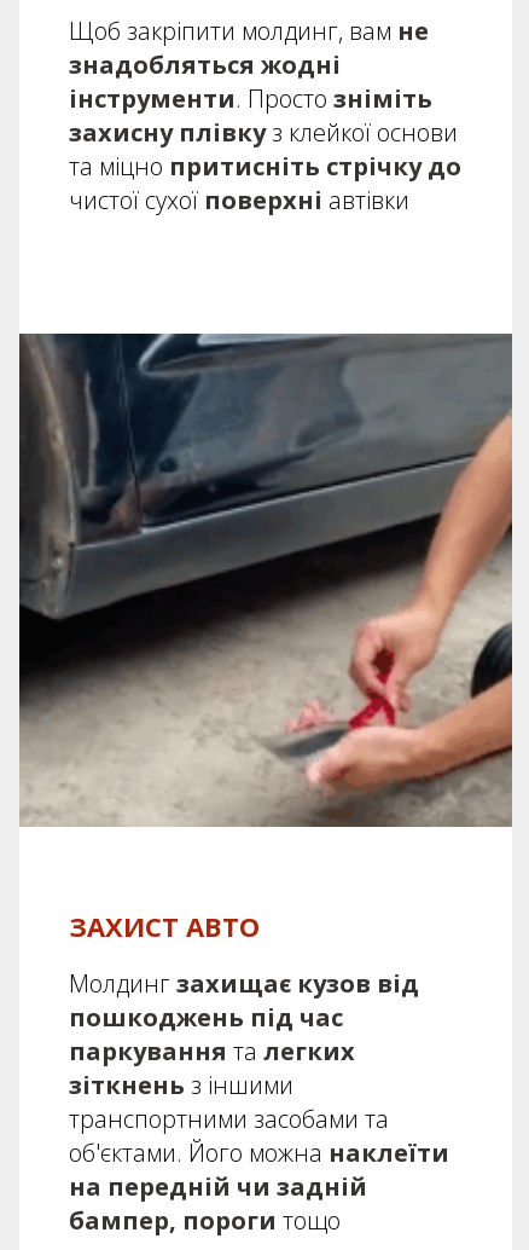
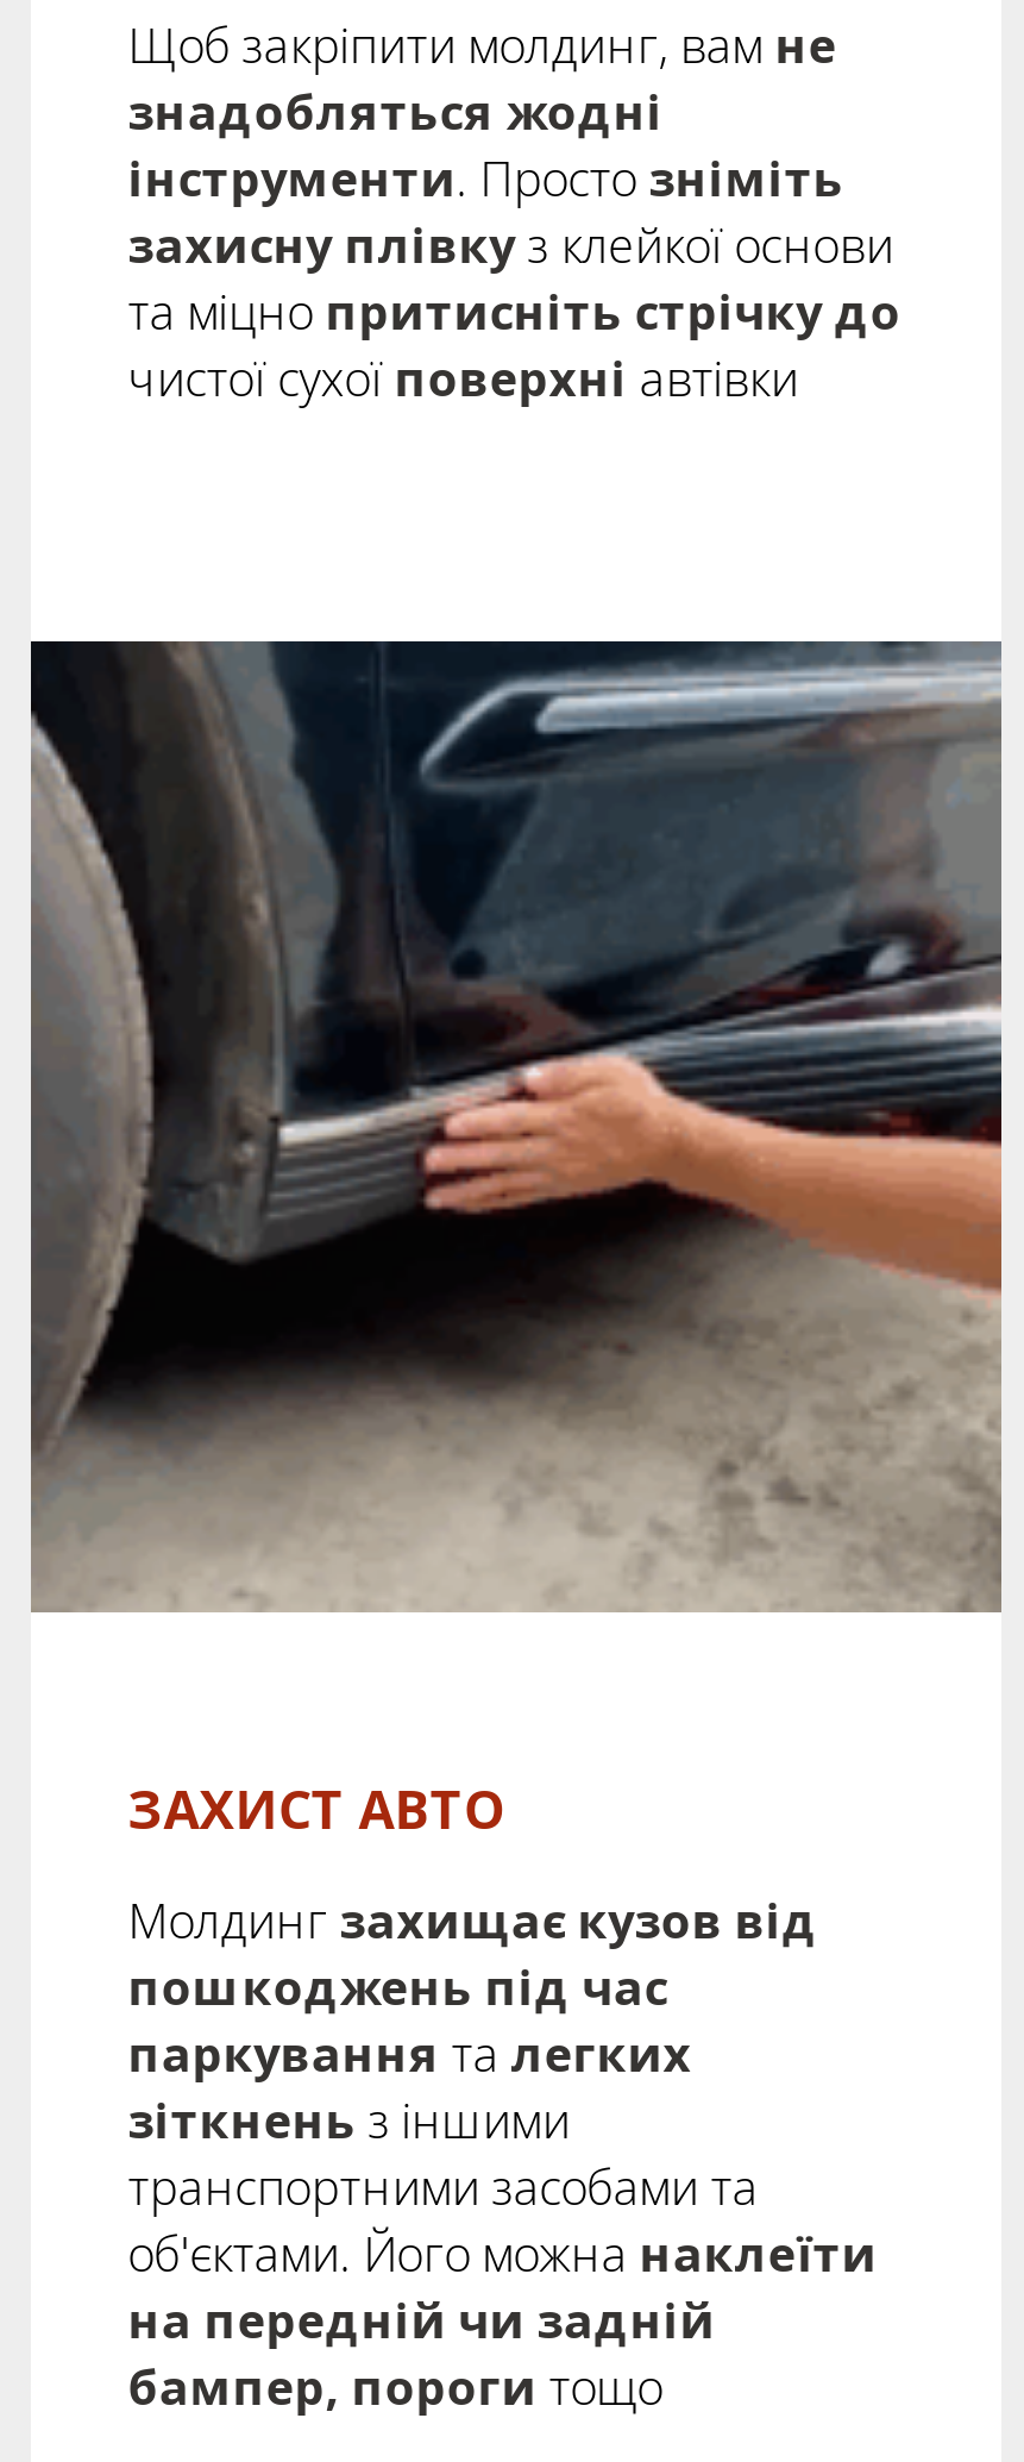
[19,332,513,827] [image] -> [31,641,1004,1610] [image]

